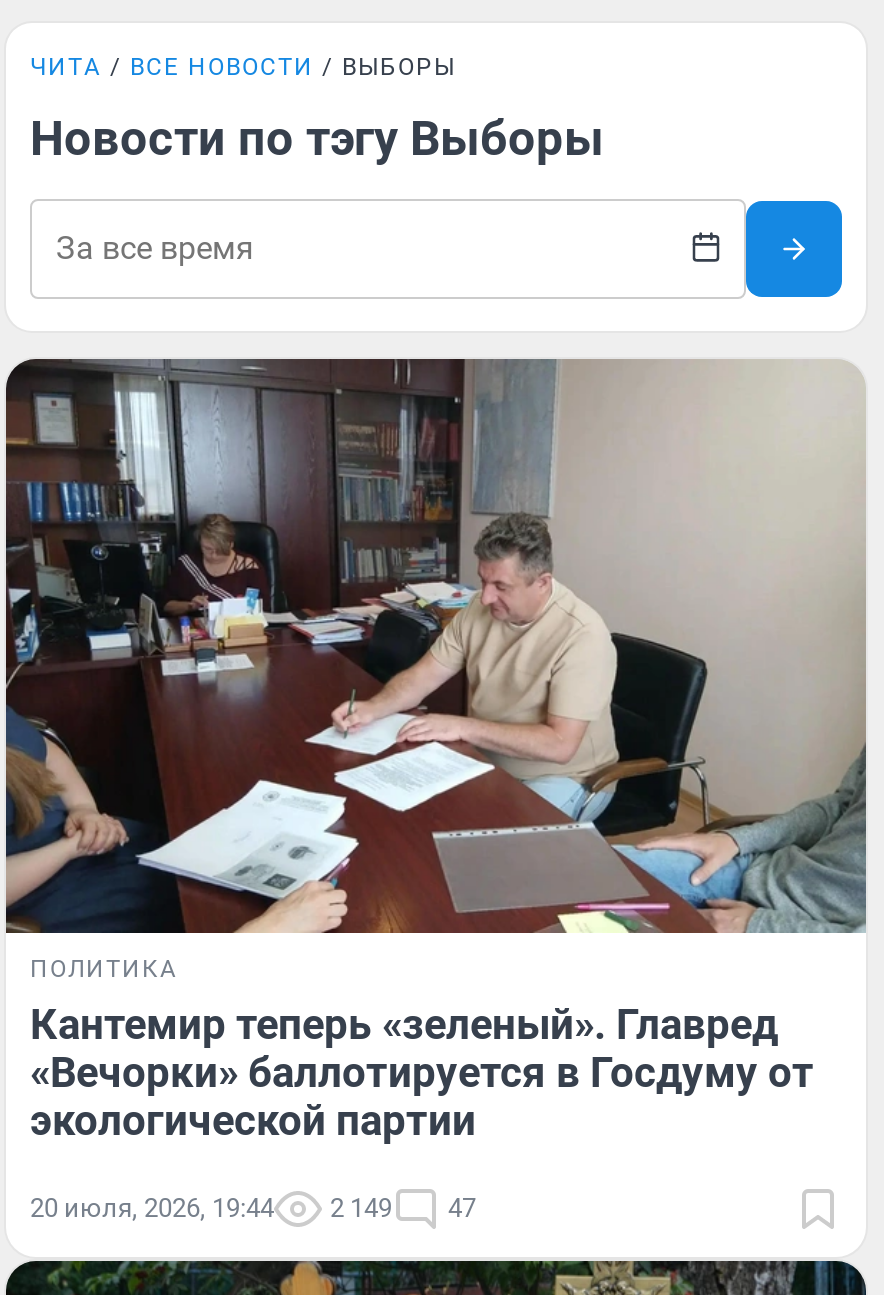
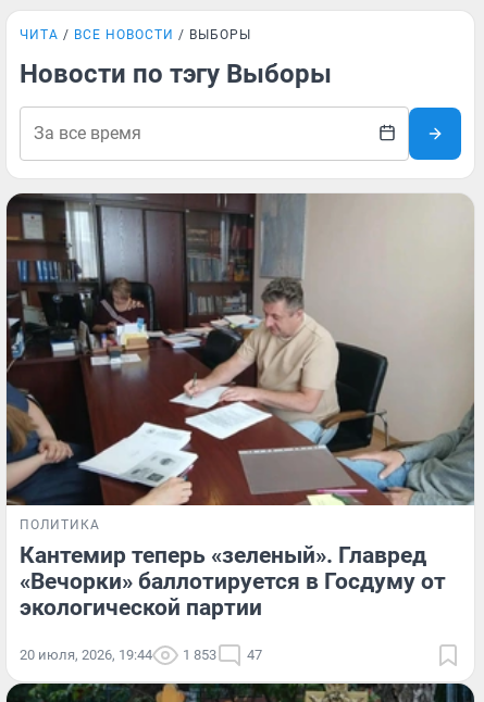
[30,1192,476,1222] 20 июля, 2026, 19:44 2 149 47 -> [20,646,262,663] 20 июля, 2026, 19:44 1 853 47

